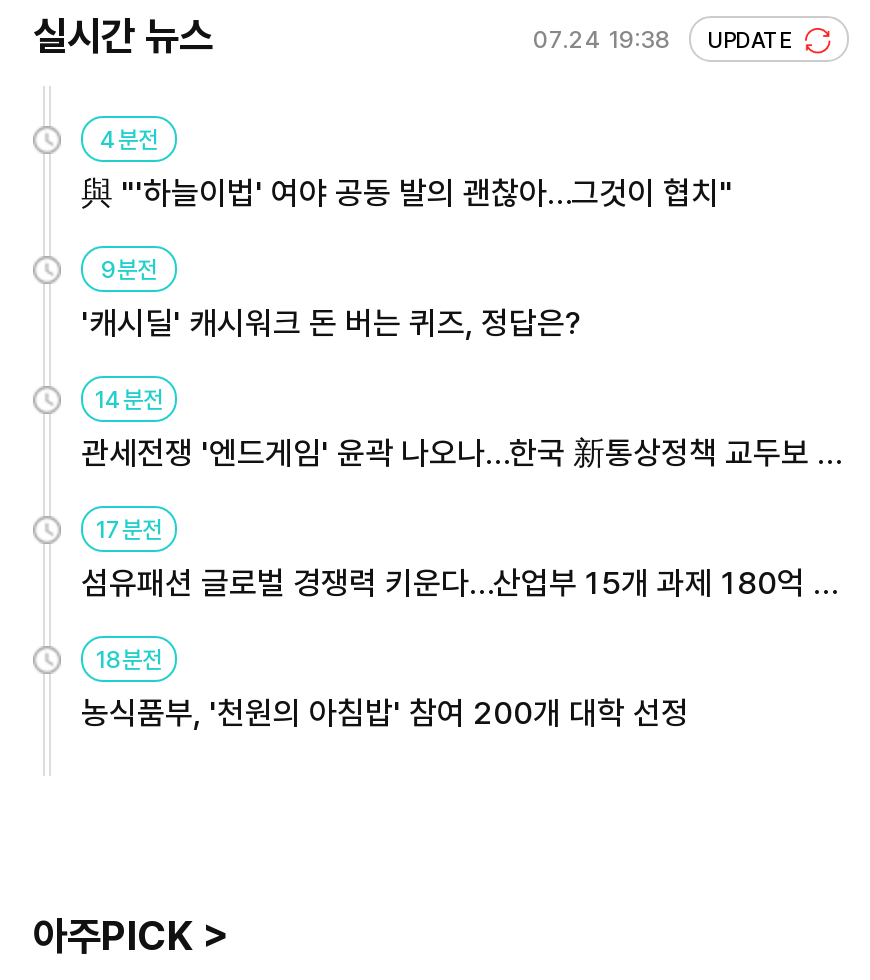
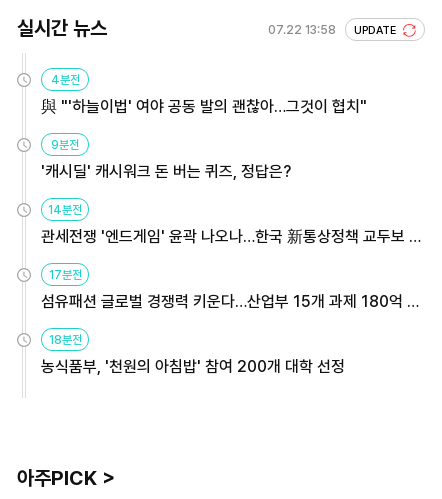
[533,26,797,54] 07.24 19:38 UPDATE -> [268,23,399,37] 07.22 13:58 UPDATE

